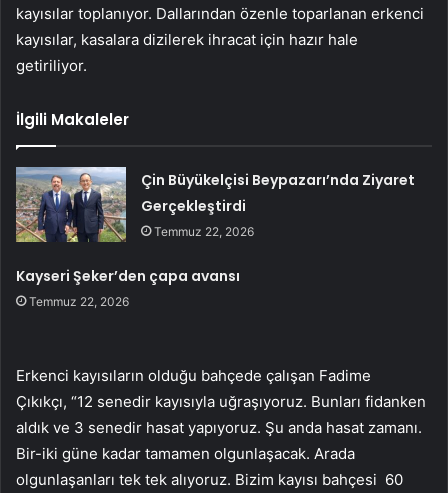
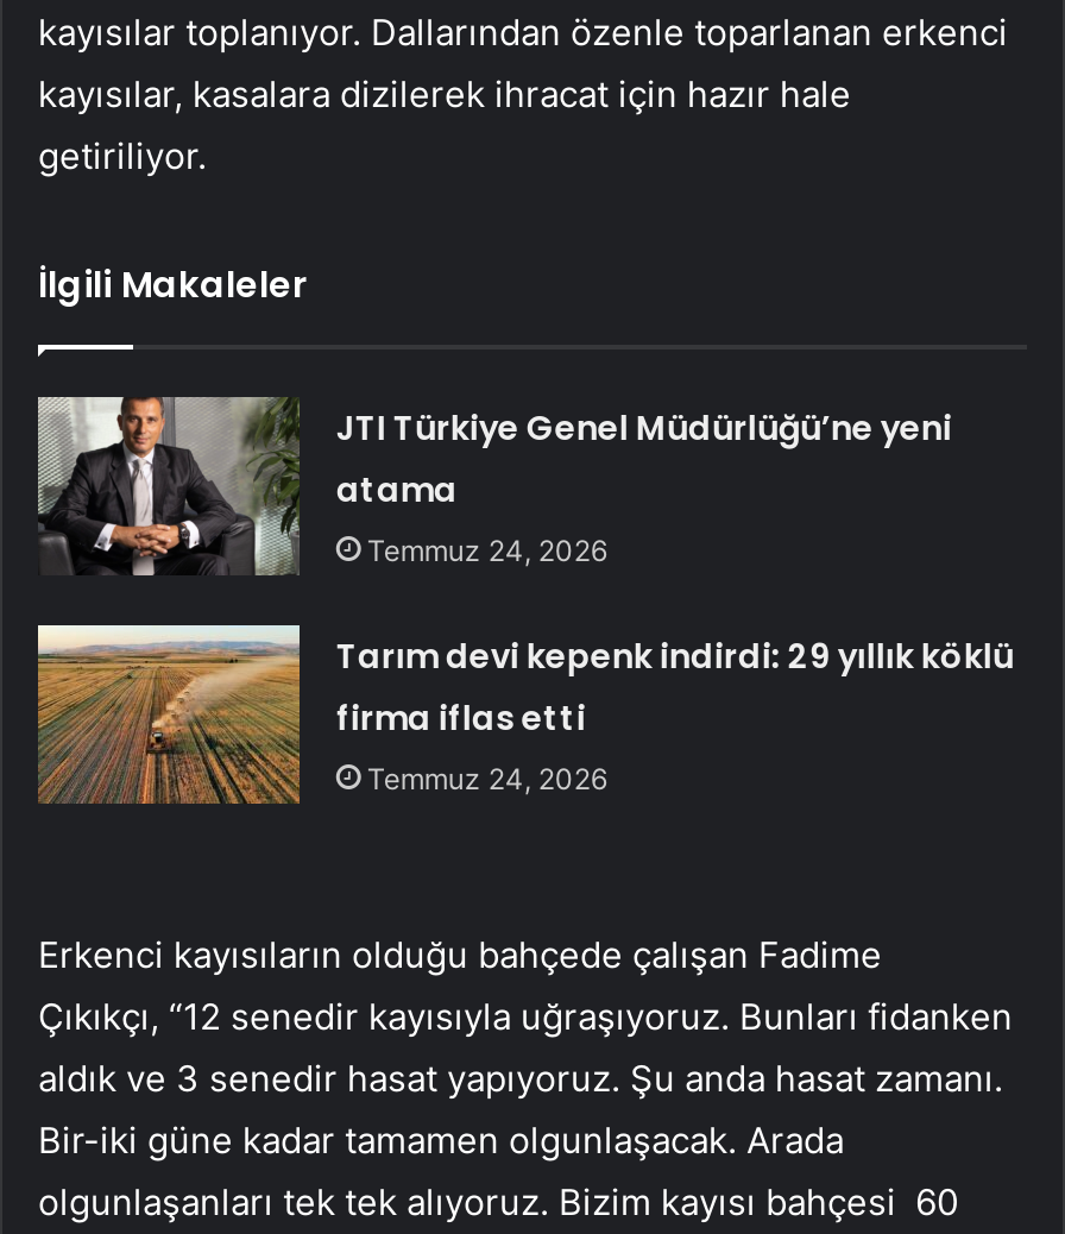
[15,166,415,243] [image] | Çin Büyükelçisi Beypazarı’nda Ziyaret | Gerçekleştirdi | Temmuz 22, 2026 -> [38,395,952,578] [image] | JTI Türkiye Genel Müdürlüğü’ne yeni | atama | Temmuz 24, 2026
[16,266,240,309] Kayseri Şeker’den çapa avansı | Temmuz 22, 2026 -> [336,633,1013,797] Tarım devi kepenk indirdi: 29 yıllık köklü | firma iflas etti | Temmuz 24, 2026

